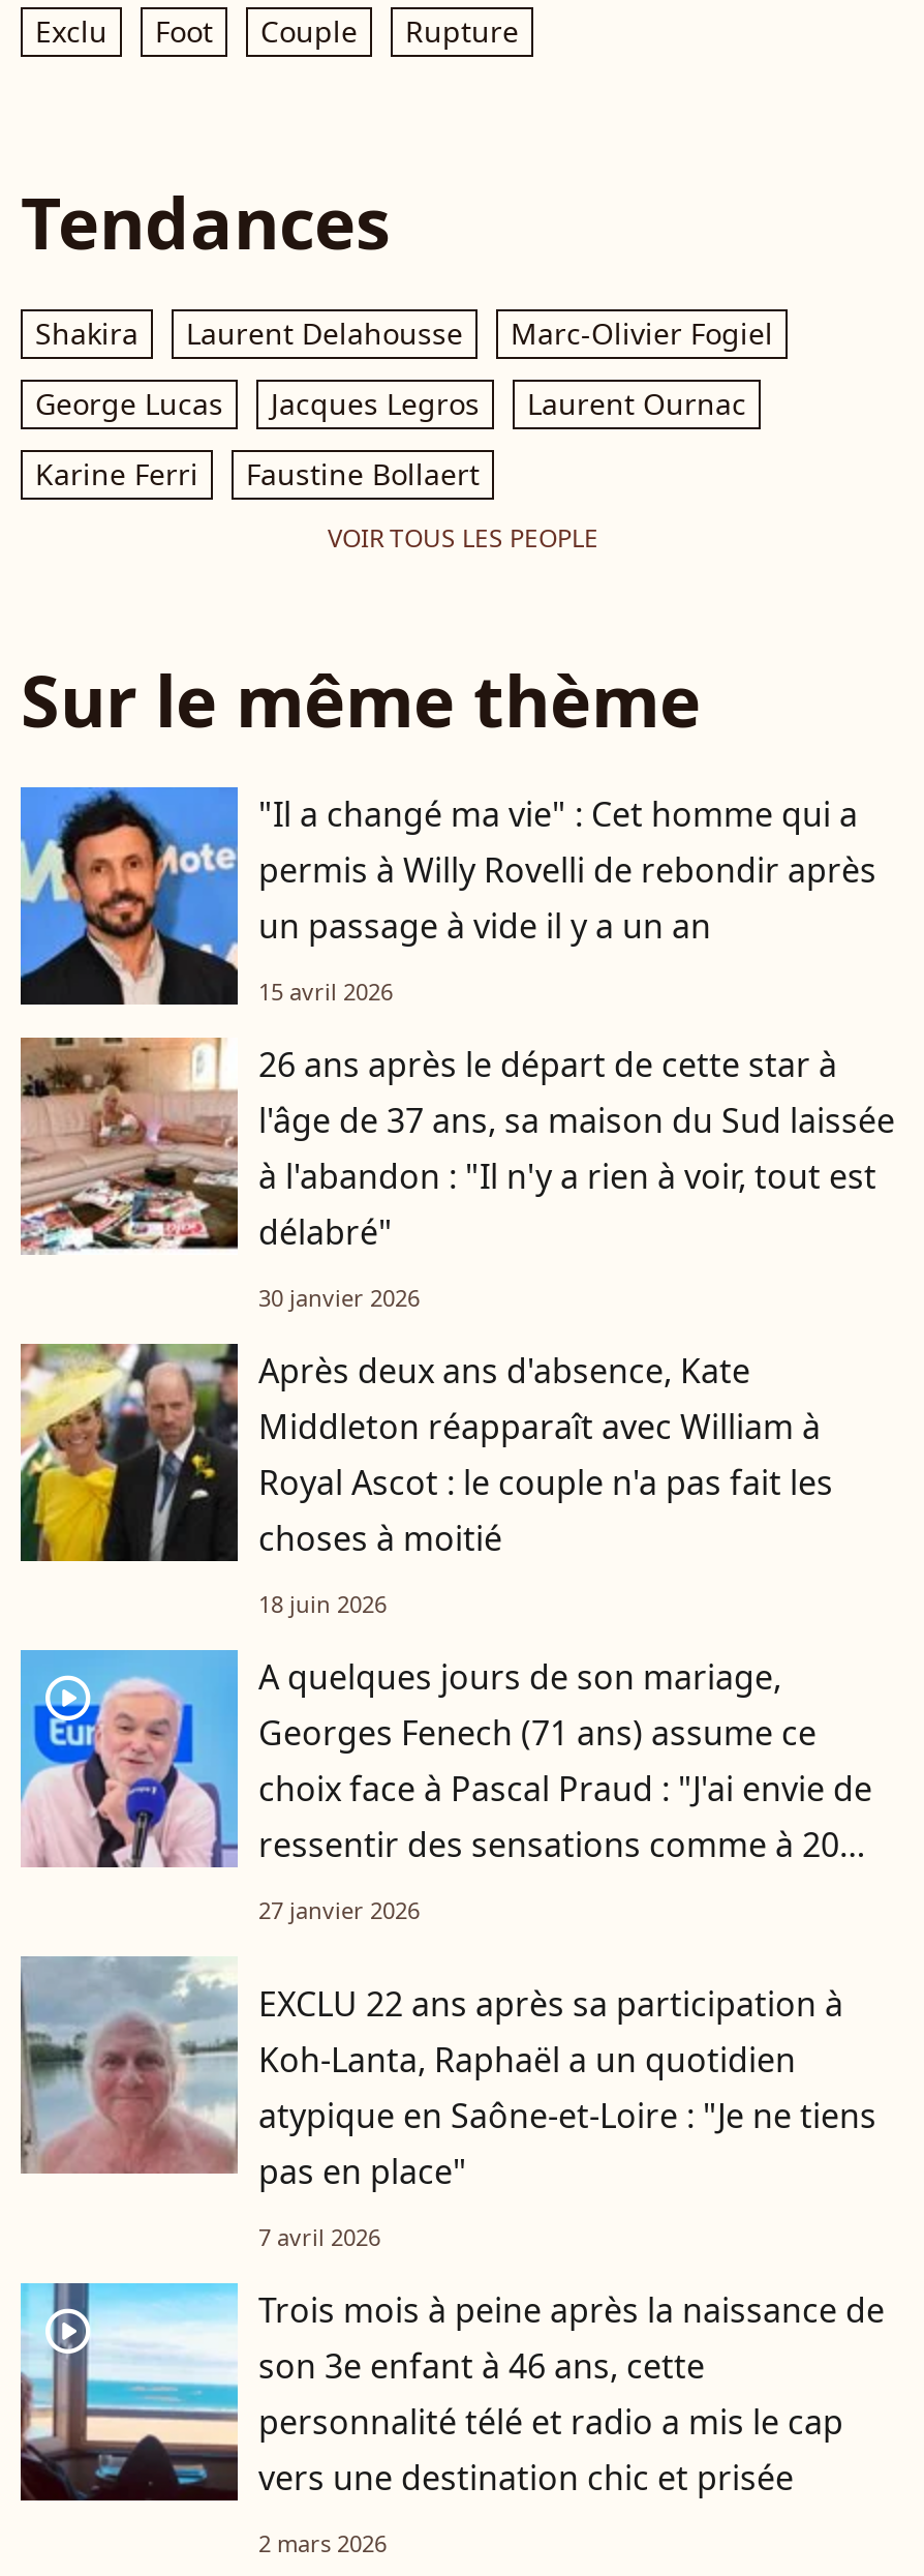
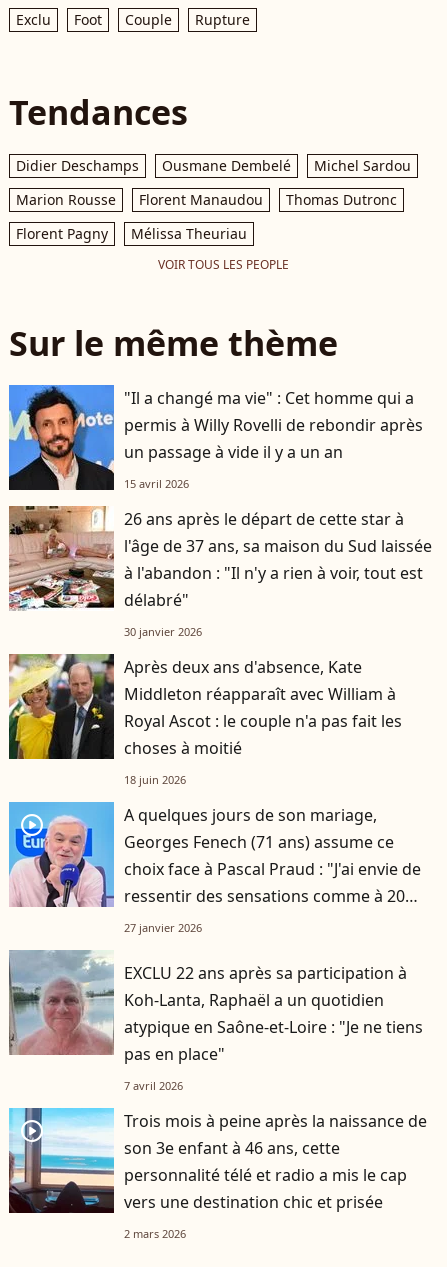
[35,314,773,353] Shakira | Laurent Delahousse | Marc-Olivier Fogiel -> [16,156,411,175] Didier Deschamps | Ousmane Dembelé | Michel Sardou
[35,384,746,424] George Lucas | Jacques Legros | Laurent Ournac -> [16,190,397,209] Marion Rousse | Florent Manaudou | Thomas Dutronc
[35,455,480,494] Karine Ferri | Faustine Bollaert -> [16,224,247,243] Florent Pagny | Mélissa Theuriau

